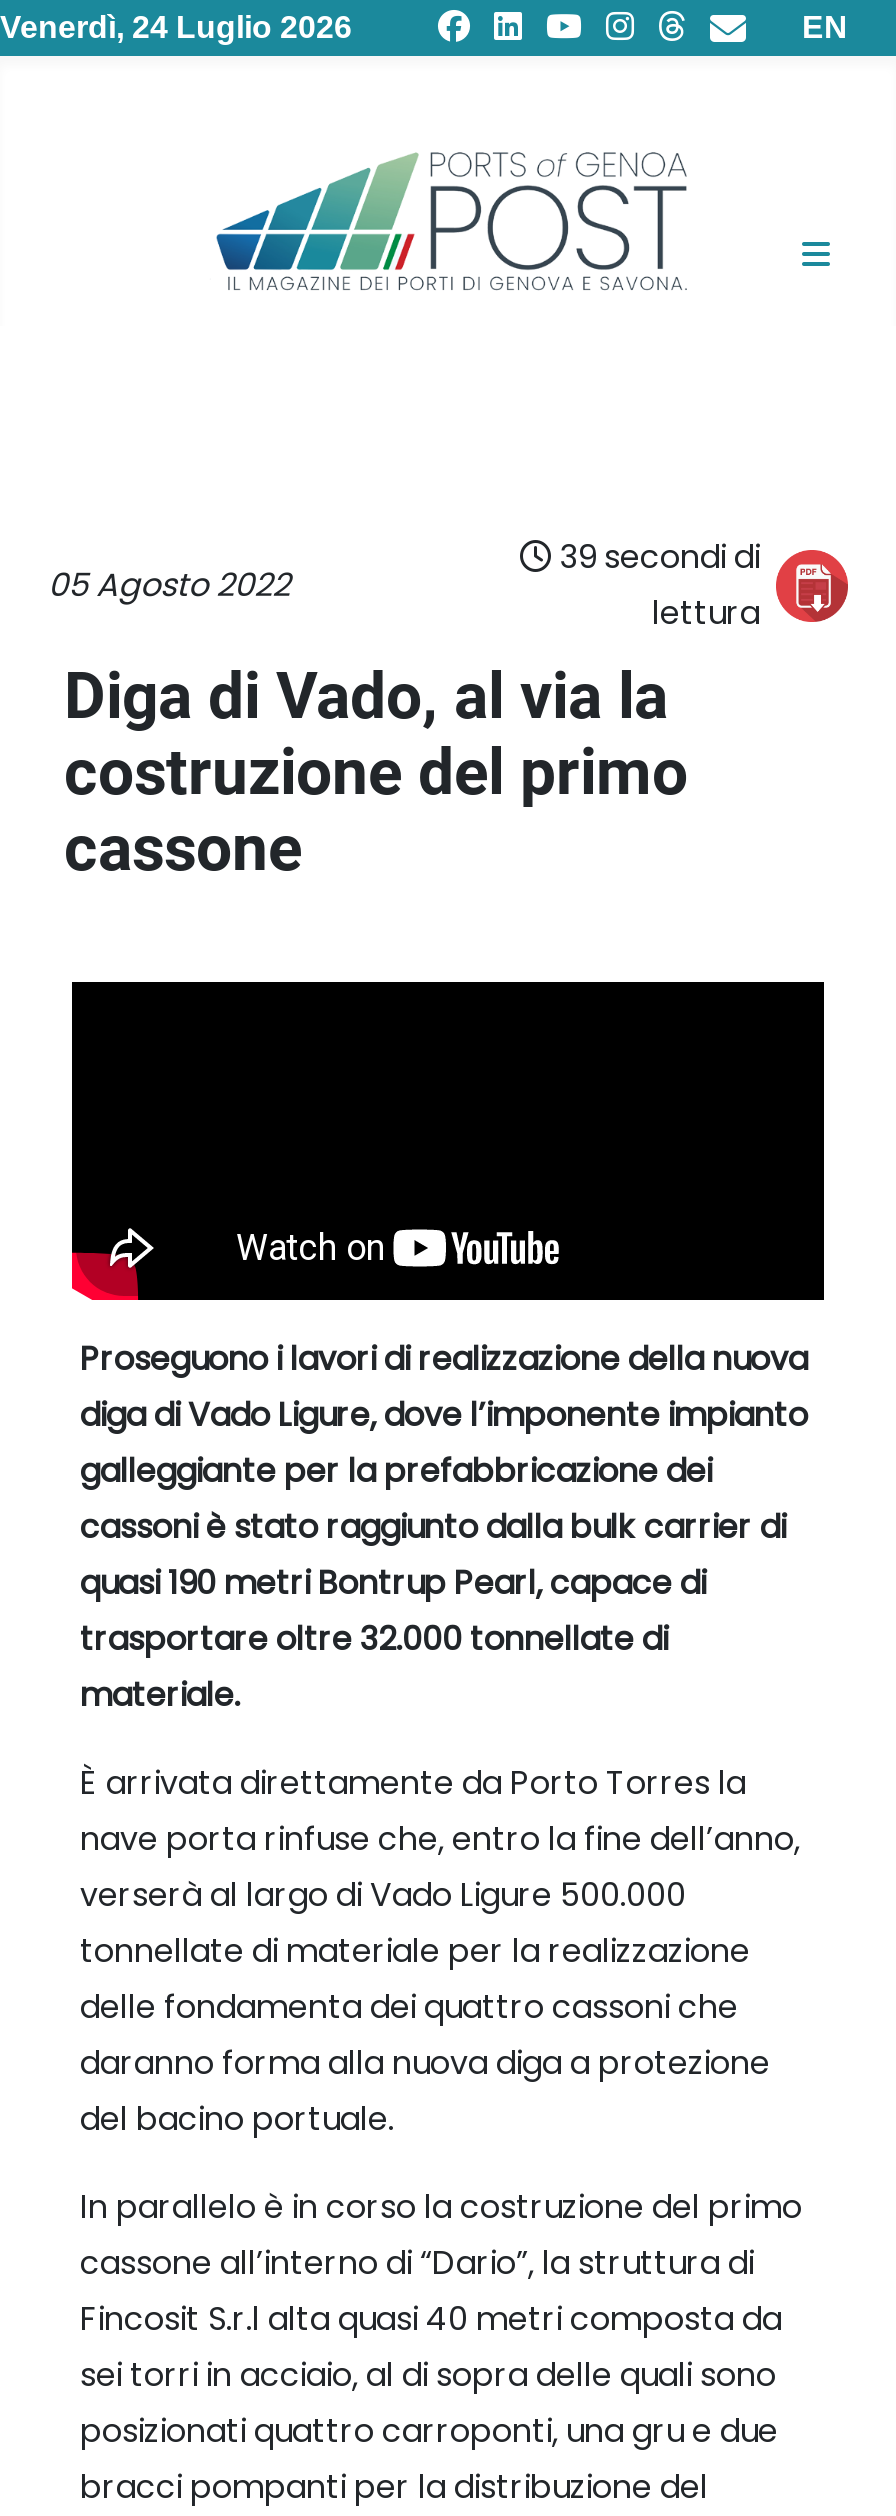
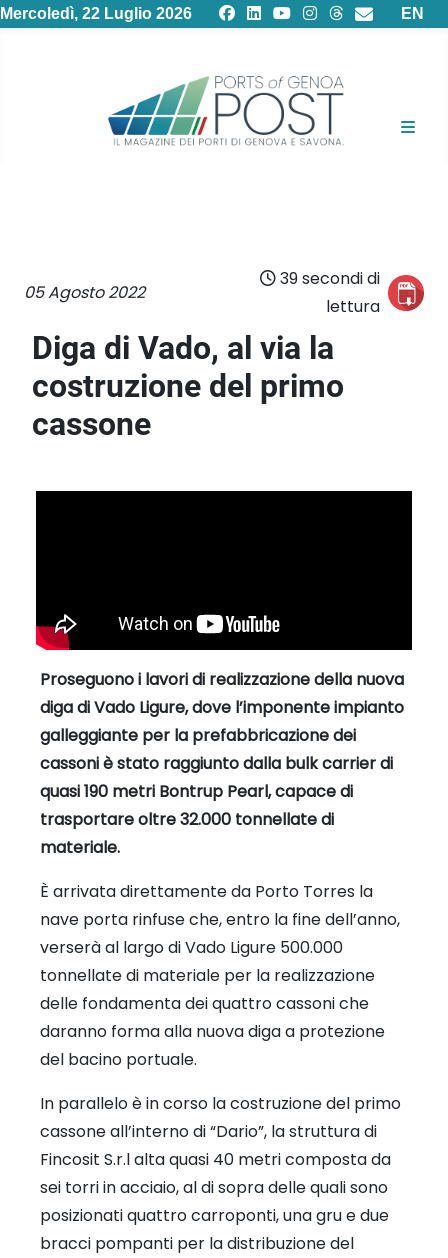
[0,10,352,44] Venerdì, 24 Luglio 2026 -> [0,5,192,22] Mercoledì, 22 Luglio 2026

